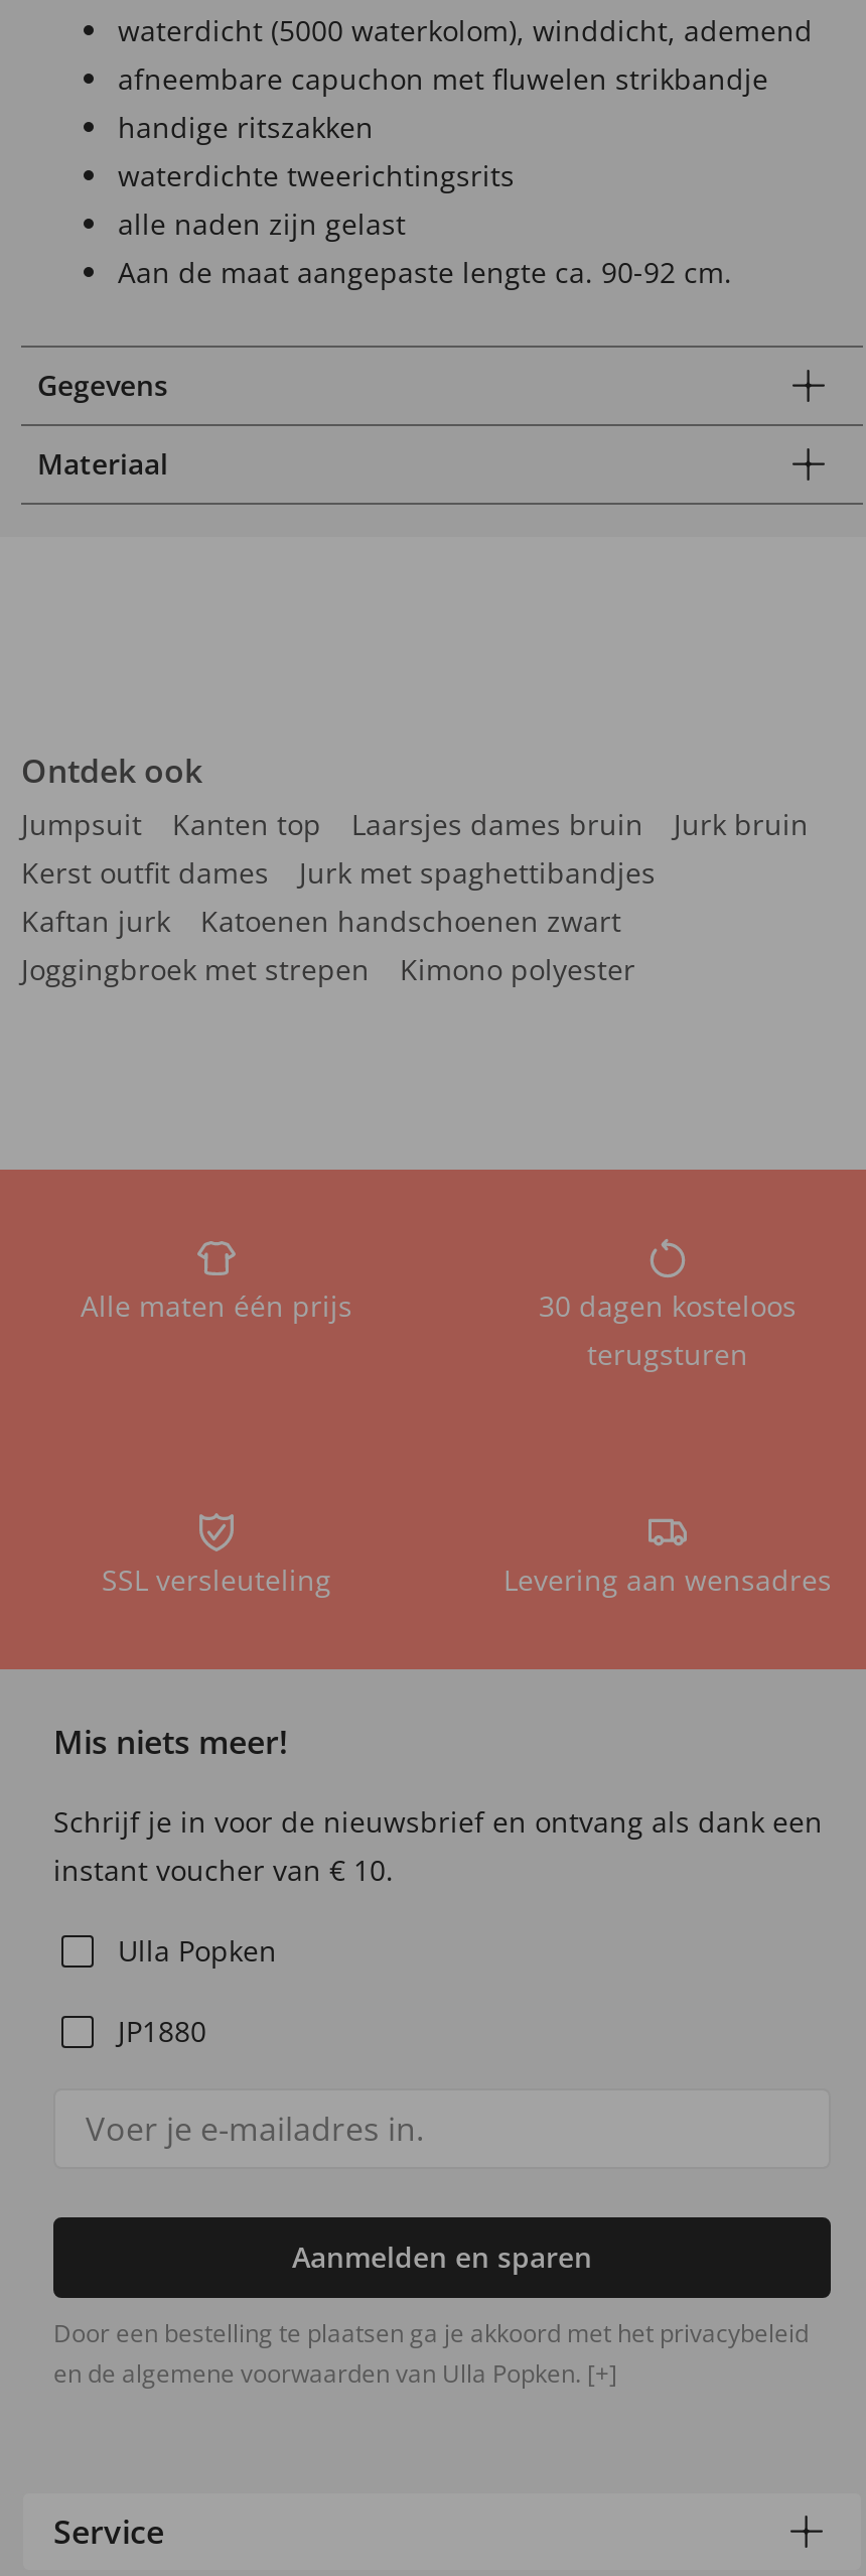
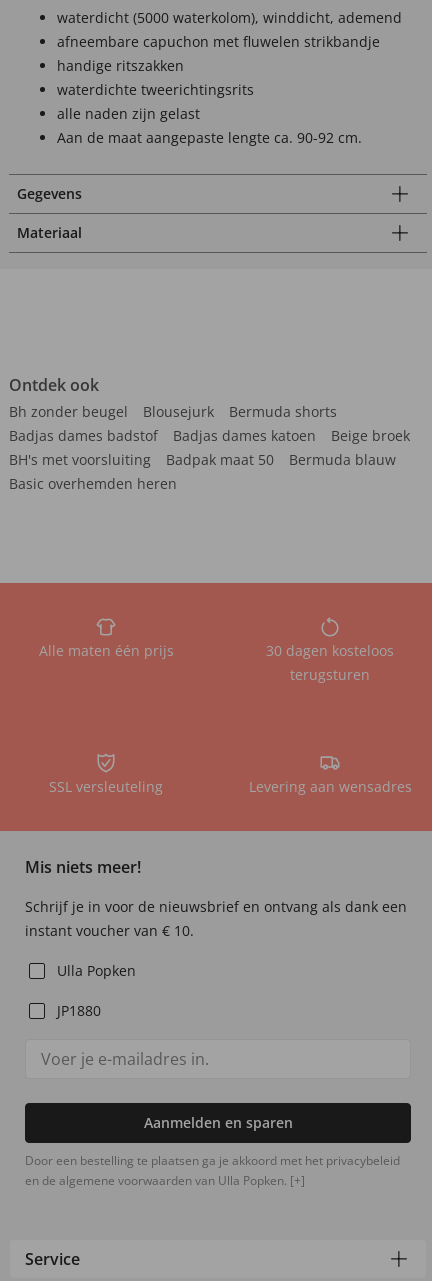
[21,805,809,988] Jumpsuit | Kanten top | Laarsjes dames bruin | Jurk bruin | Kerst outfit dames | Jurk met spaghettibandjes | Kaftan jurk | Katoenen handschoenen zwart | Joggingbroek met strepen | Kimono polyester -> [9,402,410,493] Bh zonder beugel | Blousejurk | Bermuda shorts | Badjas dames badstof | Badjas dames katoen | Beige broek | BH's met voorsluiting | Badpak maat 50 | Bermuda blauw | Basic overhemden heren

